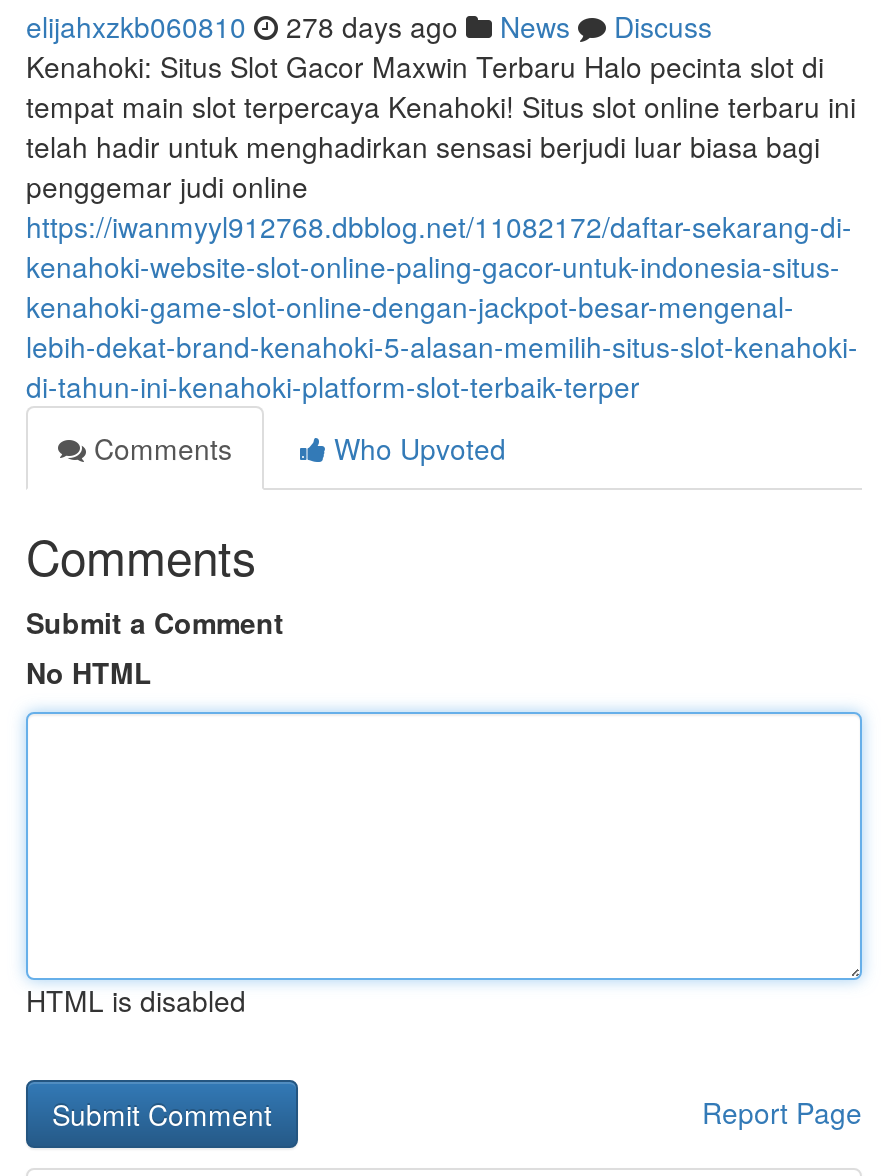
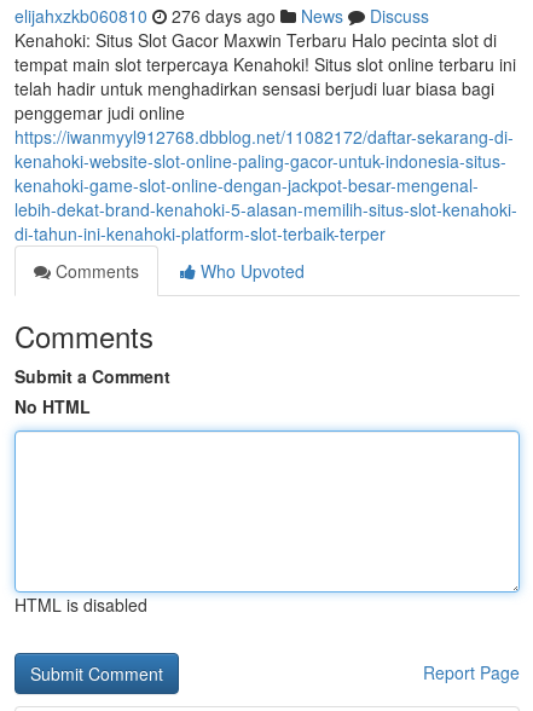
[26,6,712,46] elijahxzkb060810 278 days ago News Discuss -> [15,4,429,28] elijahxzkb060810 276 days ago News Discuss

